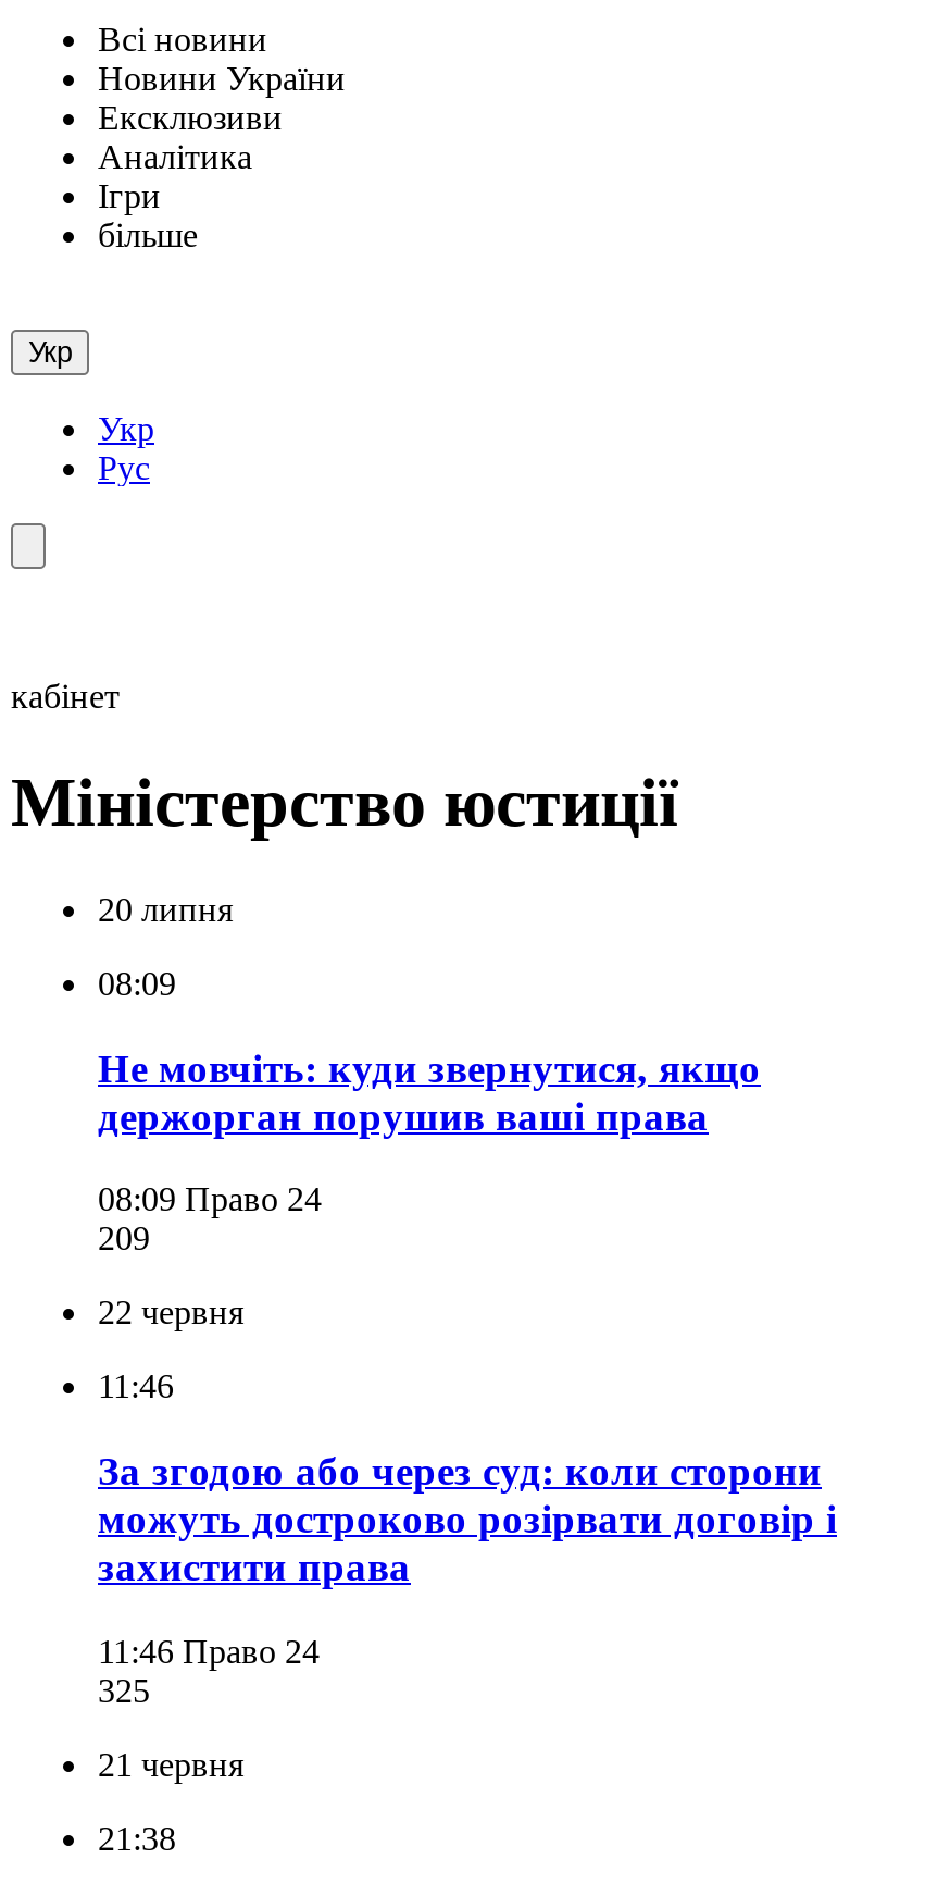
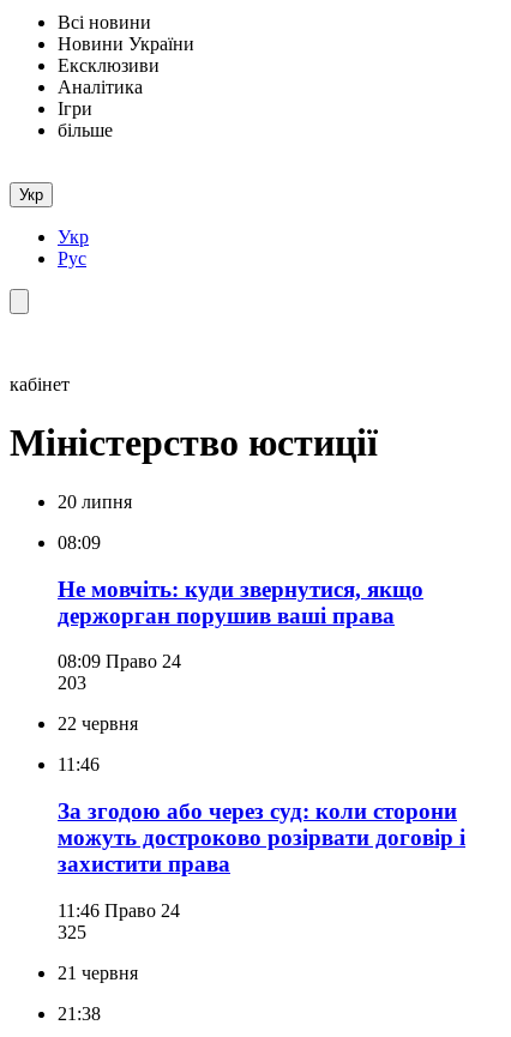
[98,1220,150,1257] 209 -> [58,673,86,693] 203

